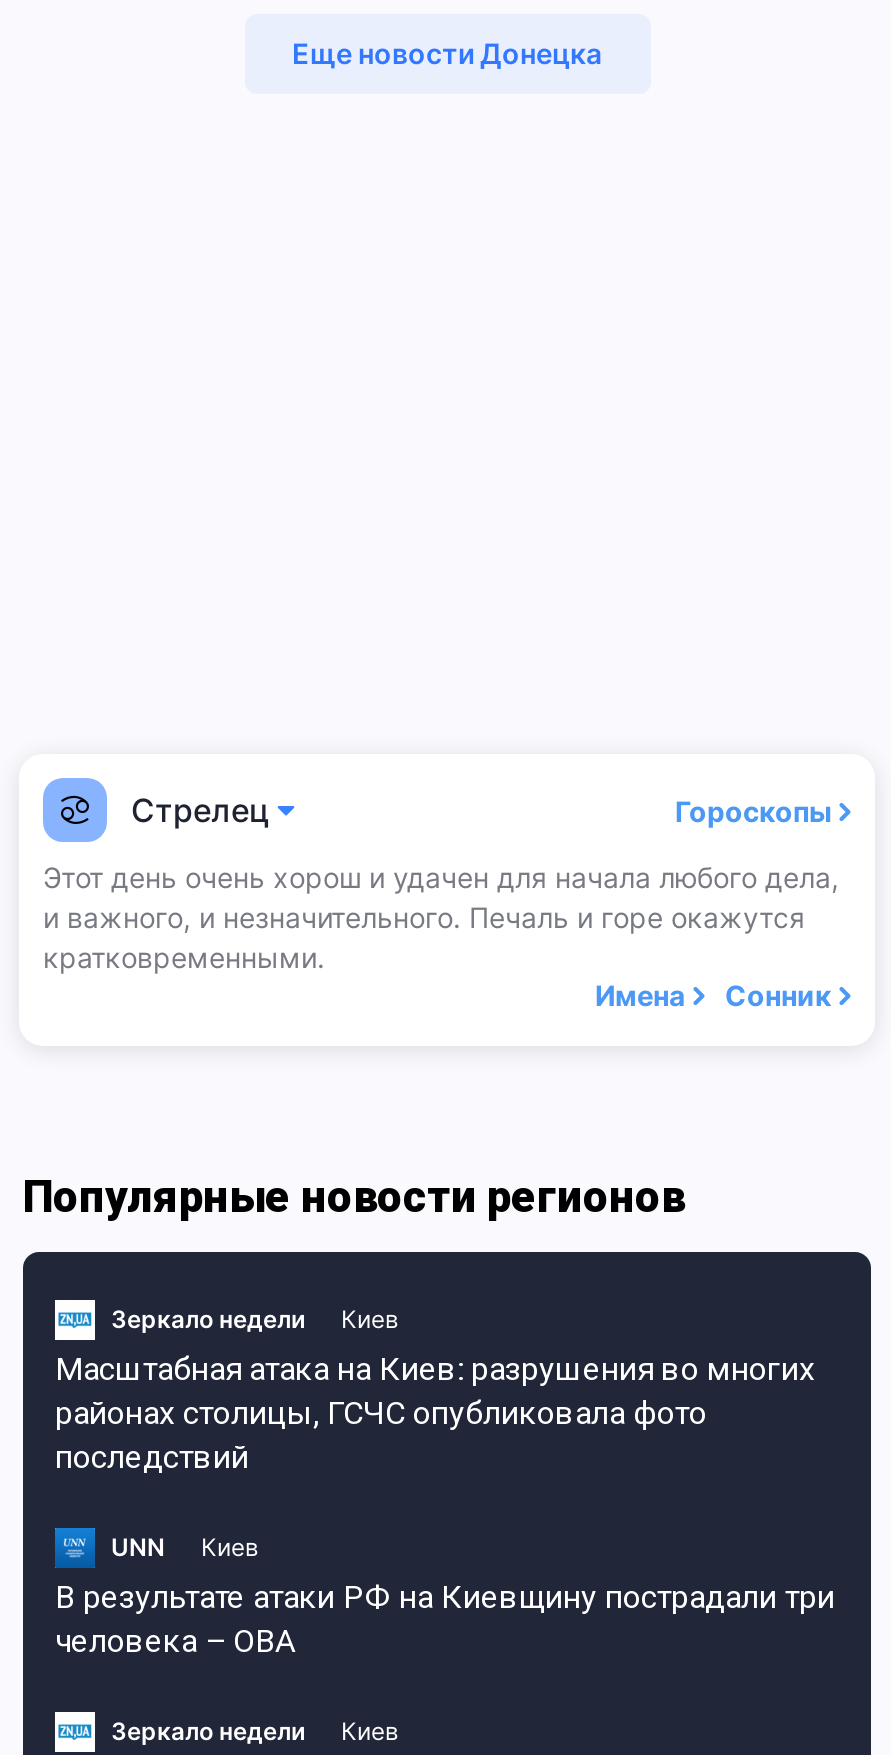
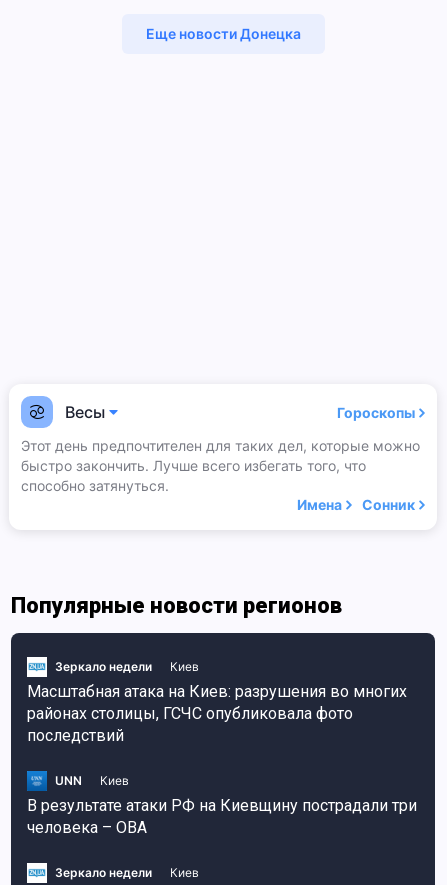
[131,790,269,830] Стрелец -> [65,402,105,422] Весы
[43,860,839,974] Этот день очень хорош и удачен для начала любого дела, | и важного, и незначительного. Печаль и горе окажутся | кратковременными. -> [21,437,420,494] Этот день предпочтителен для таких дел, которые можно | быстро закончить. Лучше всего избегать того, что | способно затянуться.

